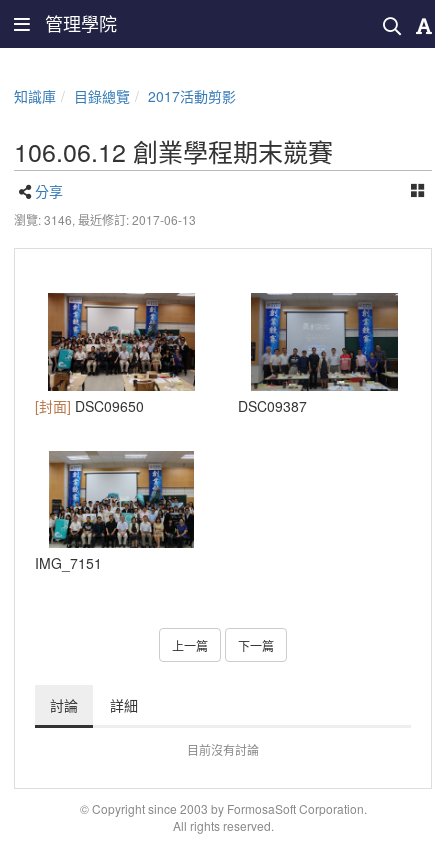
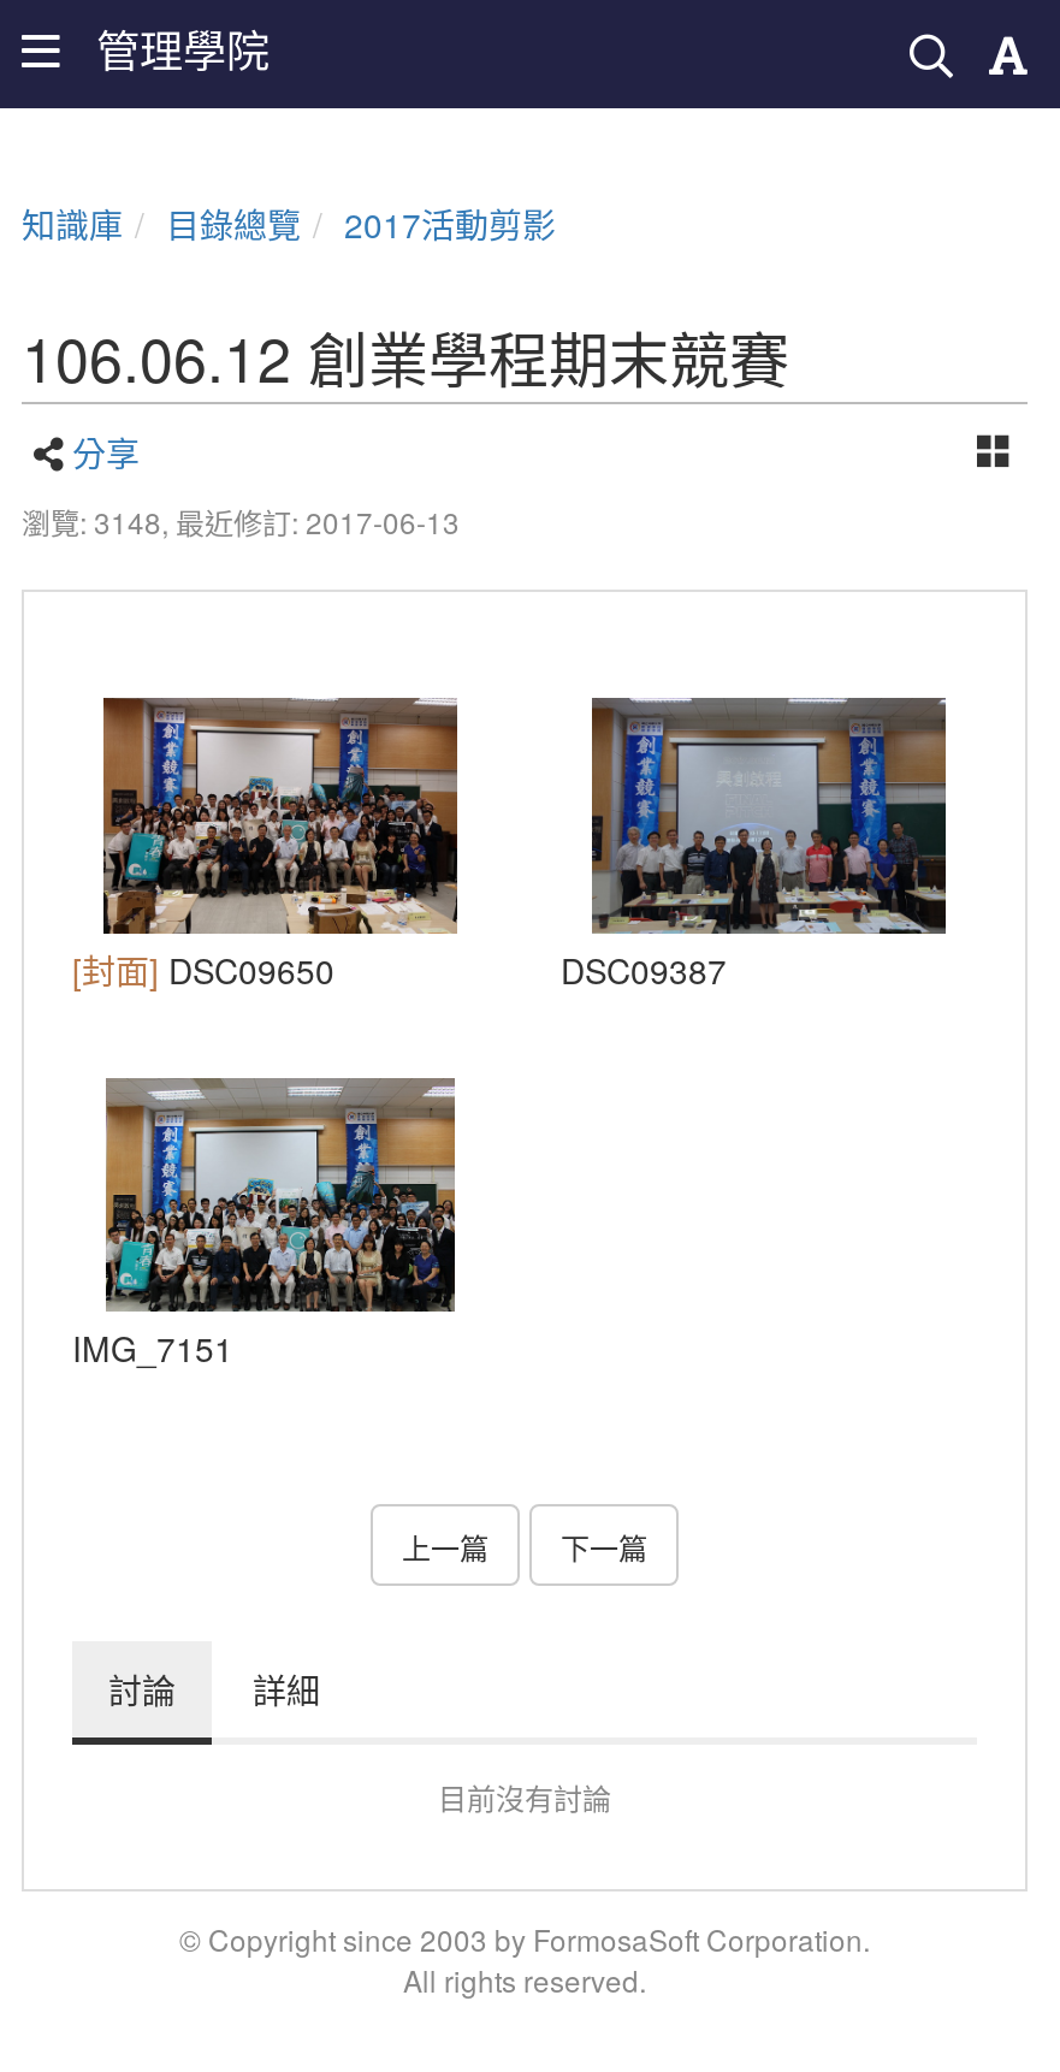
[14,211,196,228] 瀏覽: 3146,最近修訂: 2017-06-13 -> [22,501,460,541] 瀏覽: 3148,最近修訂: 2017-06-13

